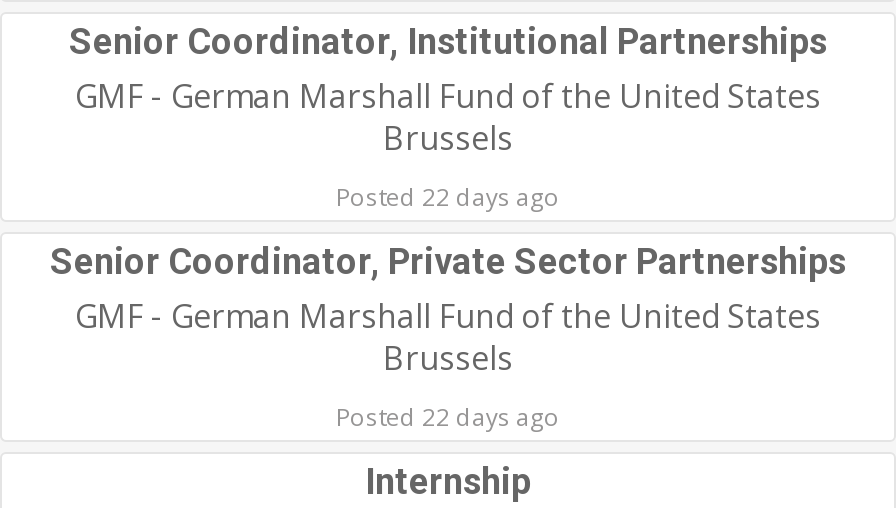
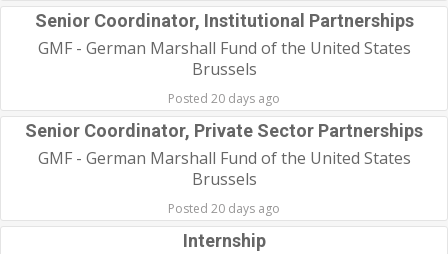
[336,180,560,214] Posted 22 days ago -> [168,90,280,107] Posted 20 days ago
[336,400,560,434] Posted 22 days ago -> [168,200,280,217] Posted 20 days ago

